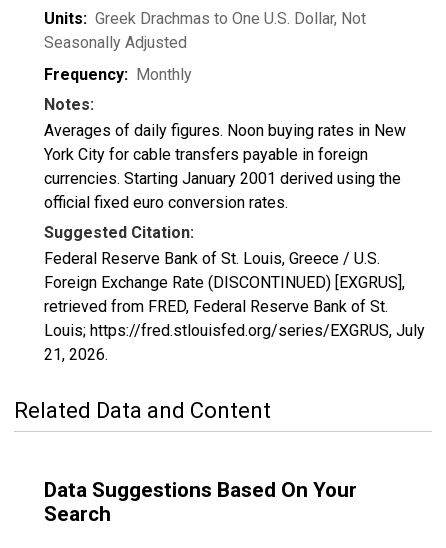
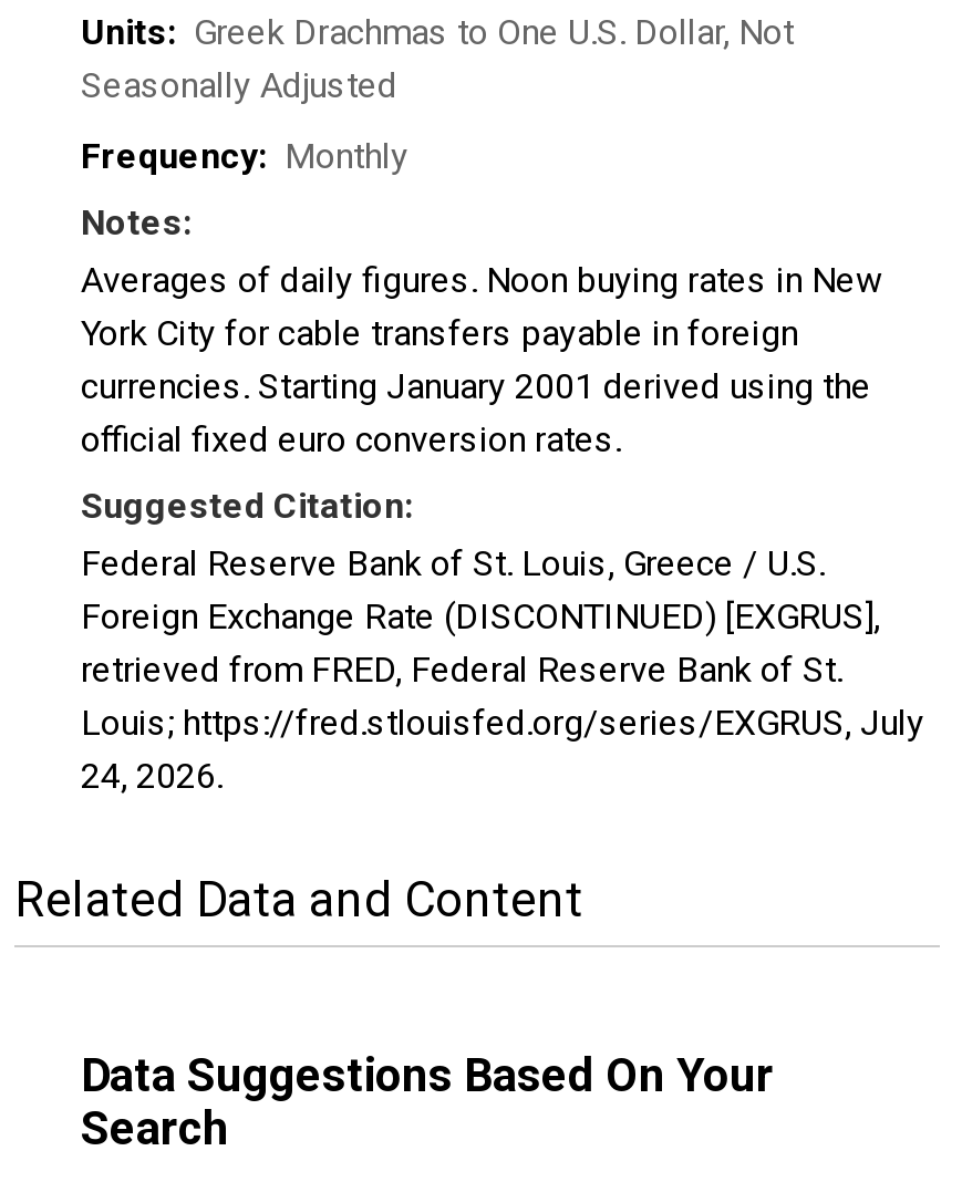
[44,345,108,364] 21, 2026. -> [81,755,223,797] 24, 2026.

